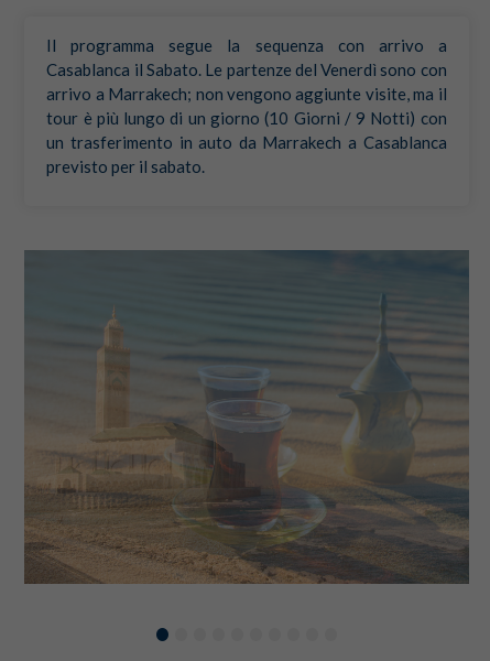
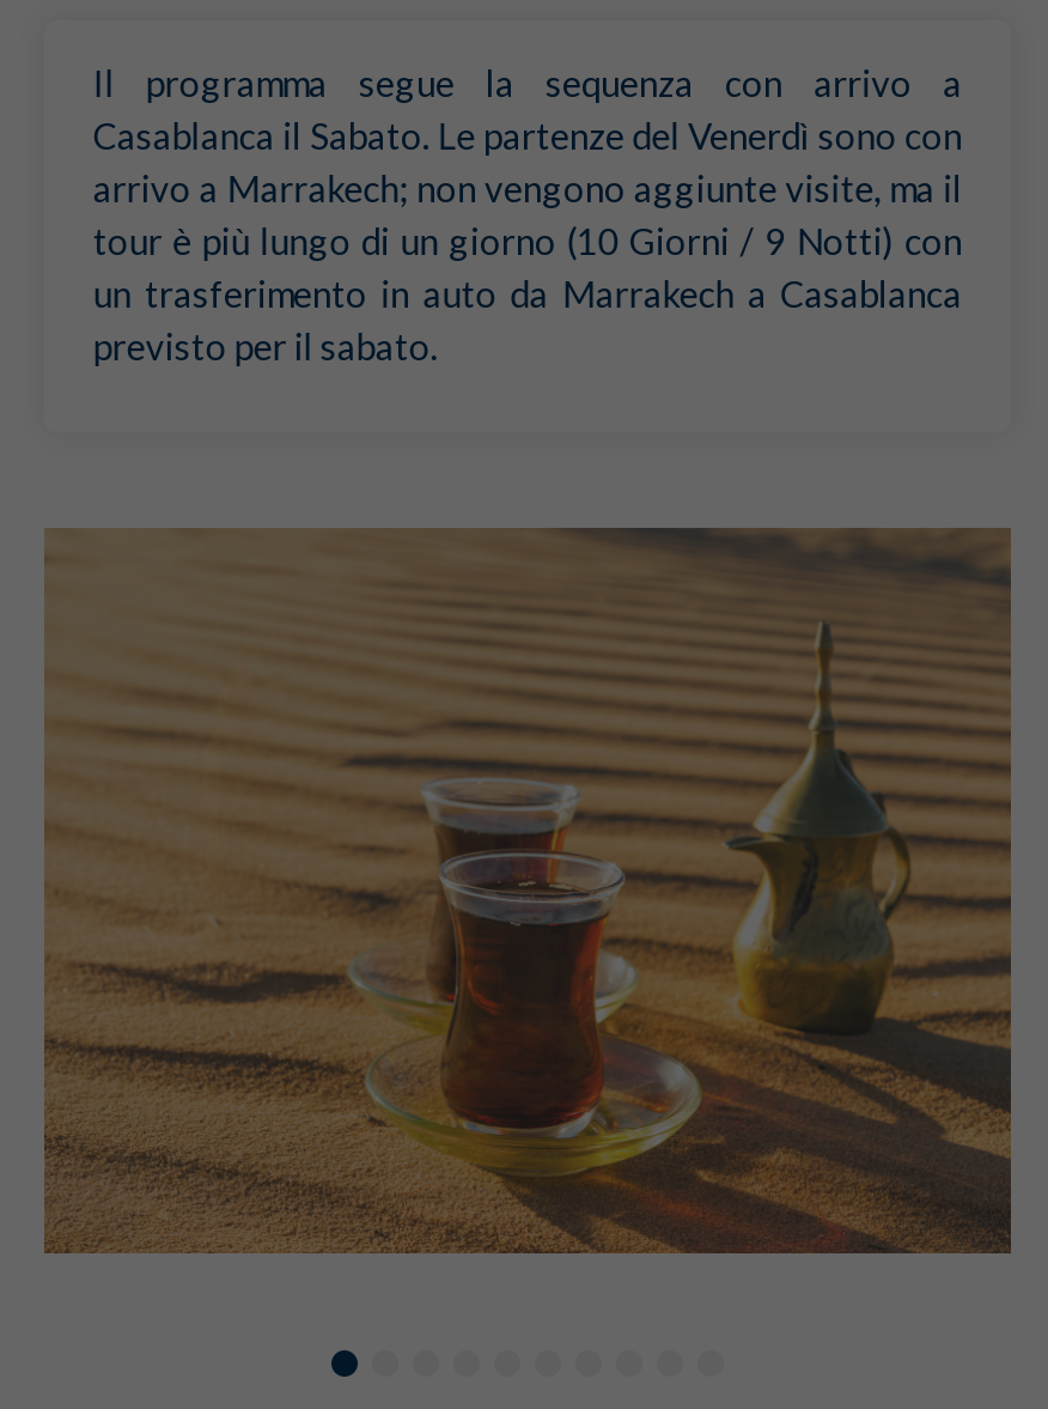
[24,250,469,584] [image] -> [44,528,1011,1253] [image]

